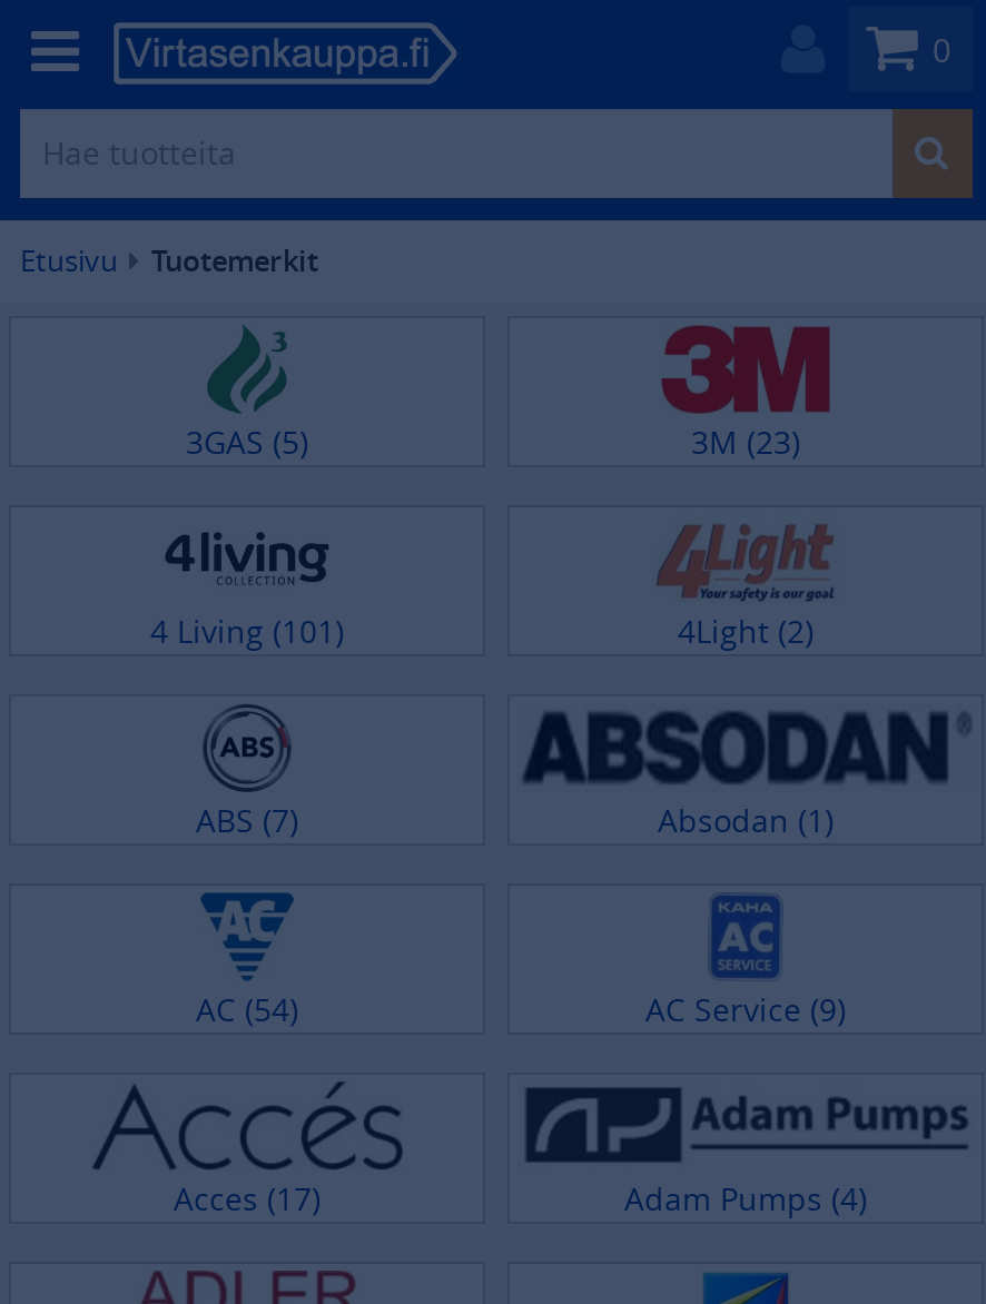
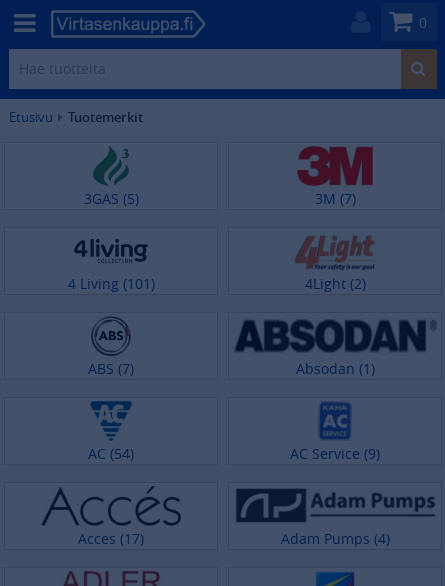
[691,421,800,463] 3M (23) -> [314,189,355,208] 3M (7)

